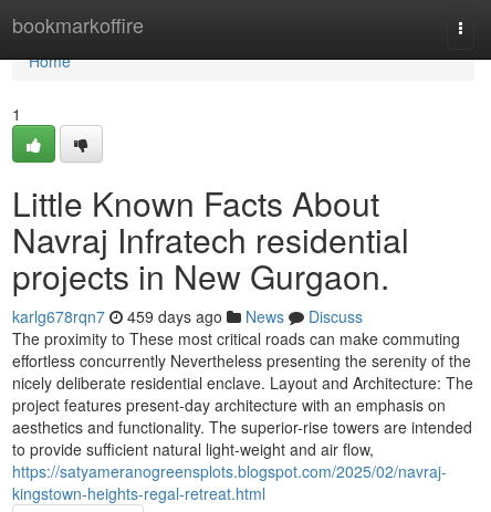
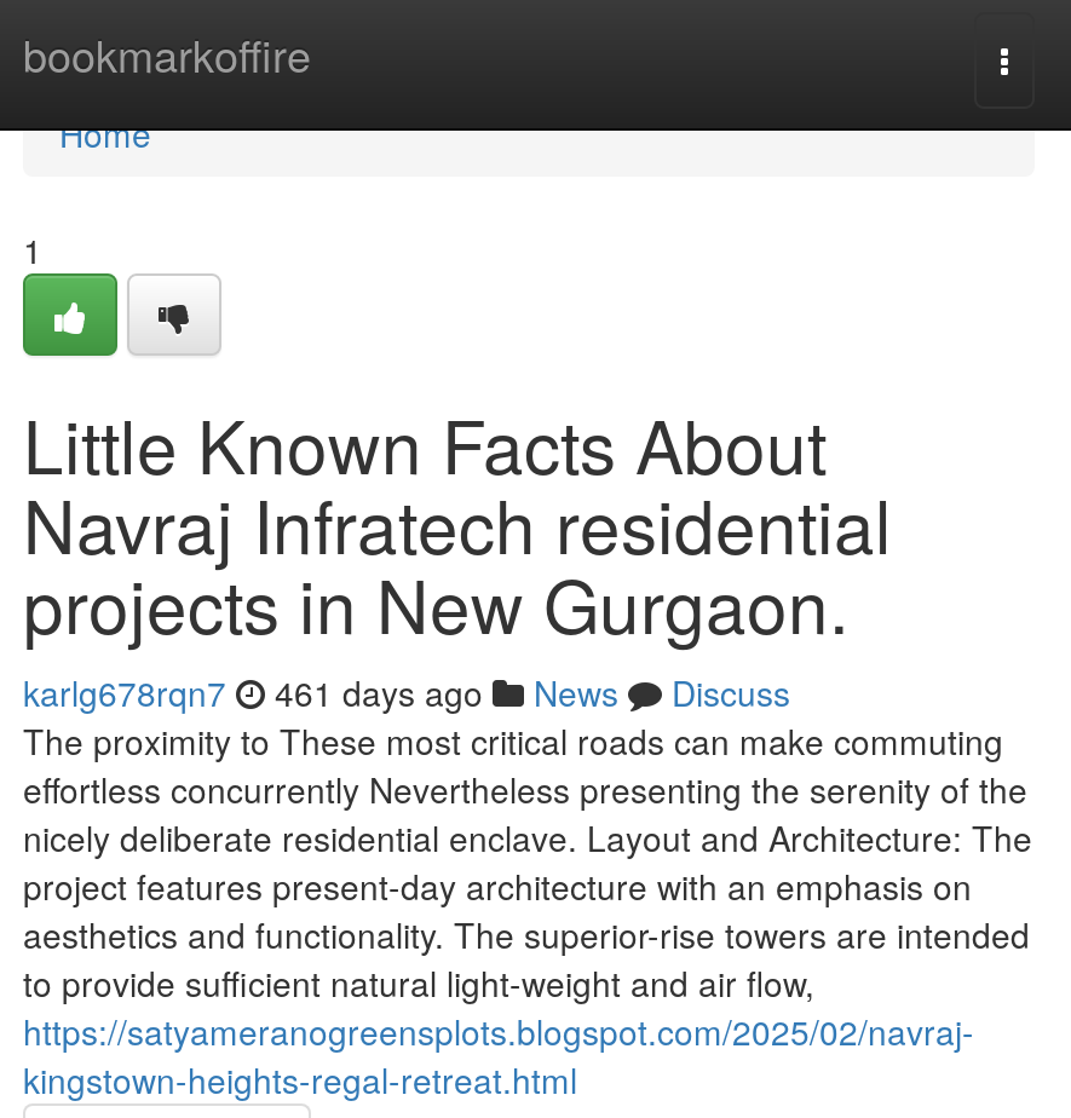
[12,305,363,327] karlg678rqn7 459 days ago News Discuss -> [23,668,790,716] karlg678rqn7 461 days ago News Discuss

